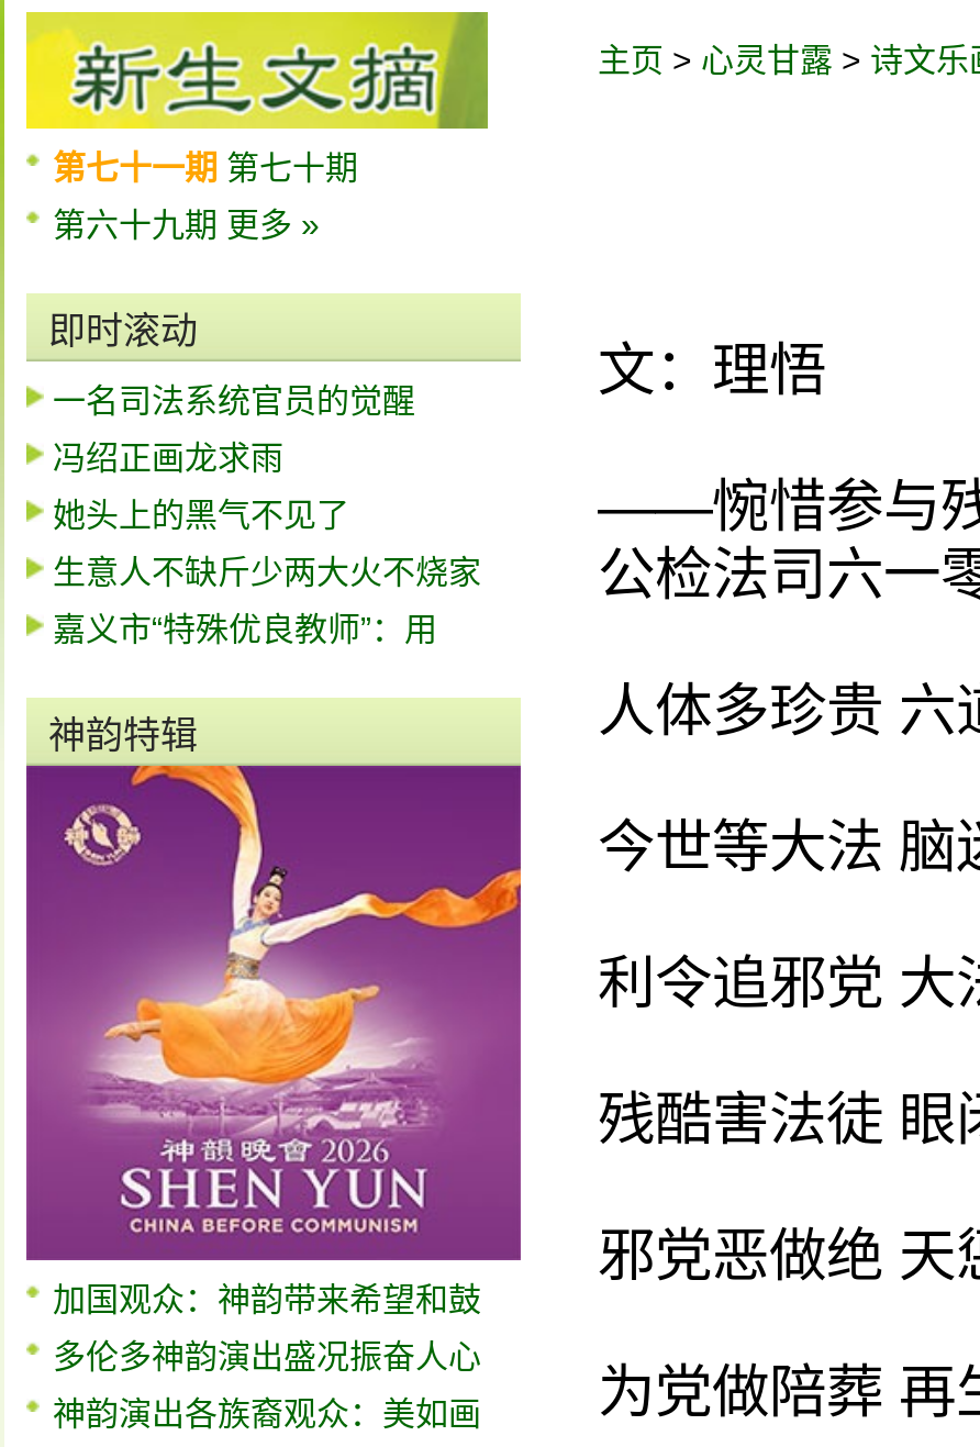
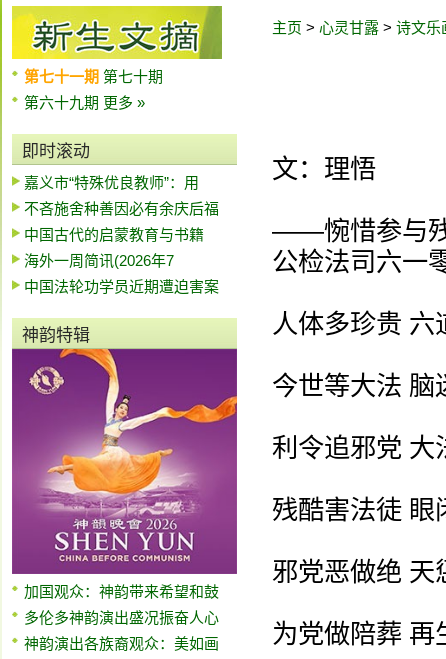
[53,381,481,590] 一名司法系统官员的觉醒 | 冯绍正画龙求雨 | 她头上的黑气不见了 | 生意人不缺斤少两大火不烧家 -> none
moved [53,610,437,647] -> [24,174,199,191]: 嘉义市“特殊优良教师”：用
none -> [24,200,219,295] 不吝施舍种善因必有余庆后福 | 中国古代的启蒙教育与书籍 | 海外一周简讯(2026年7 | 中国法轮功学员近期遭迫害案

